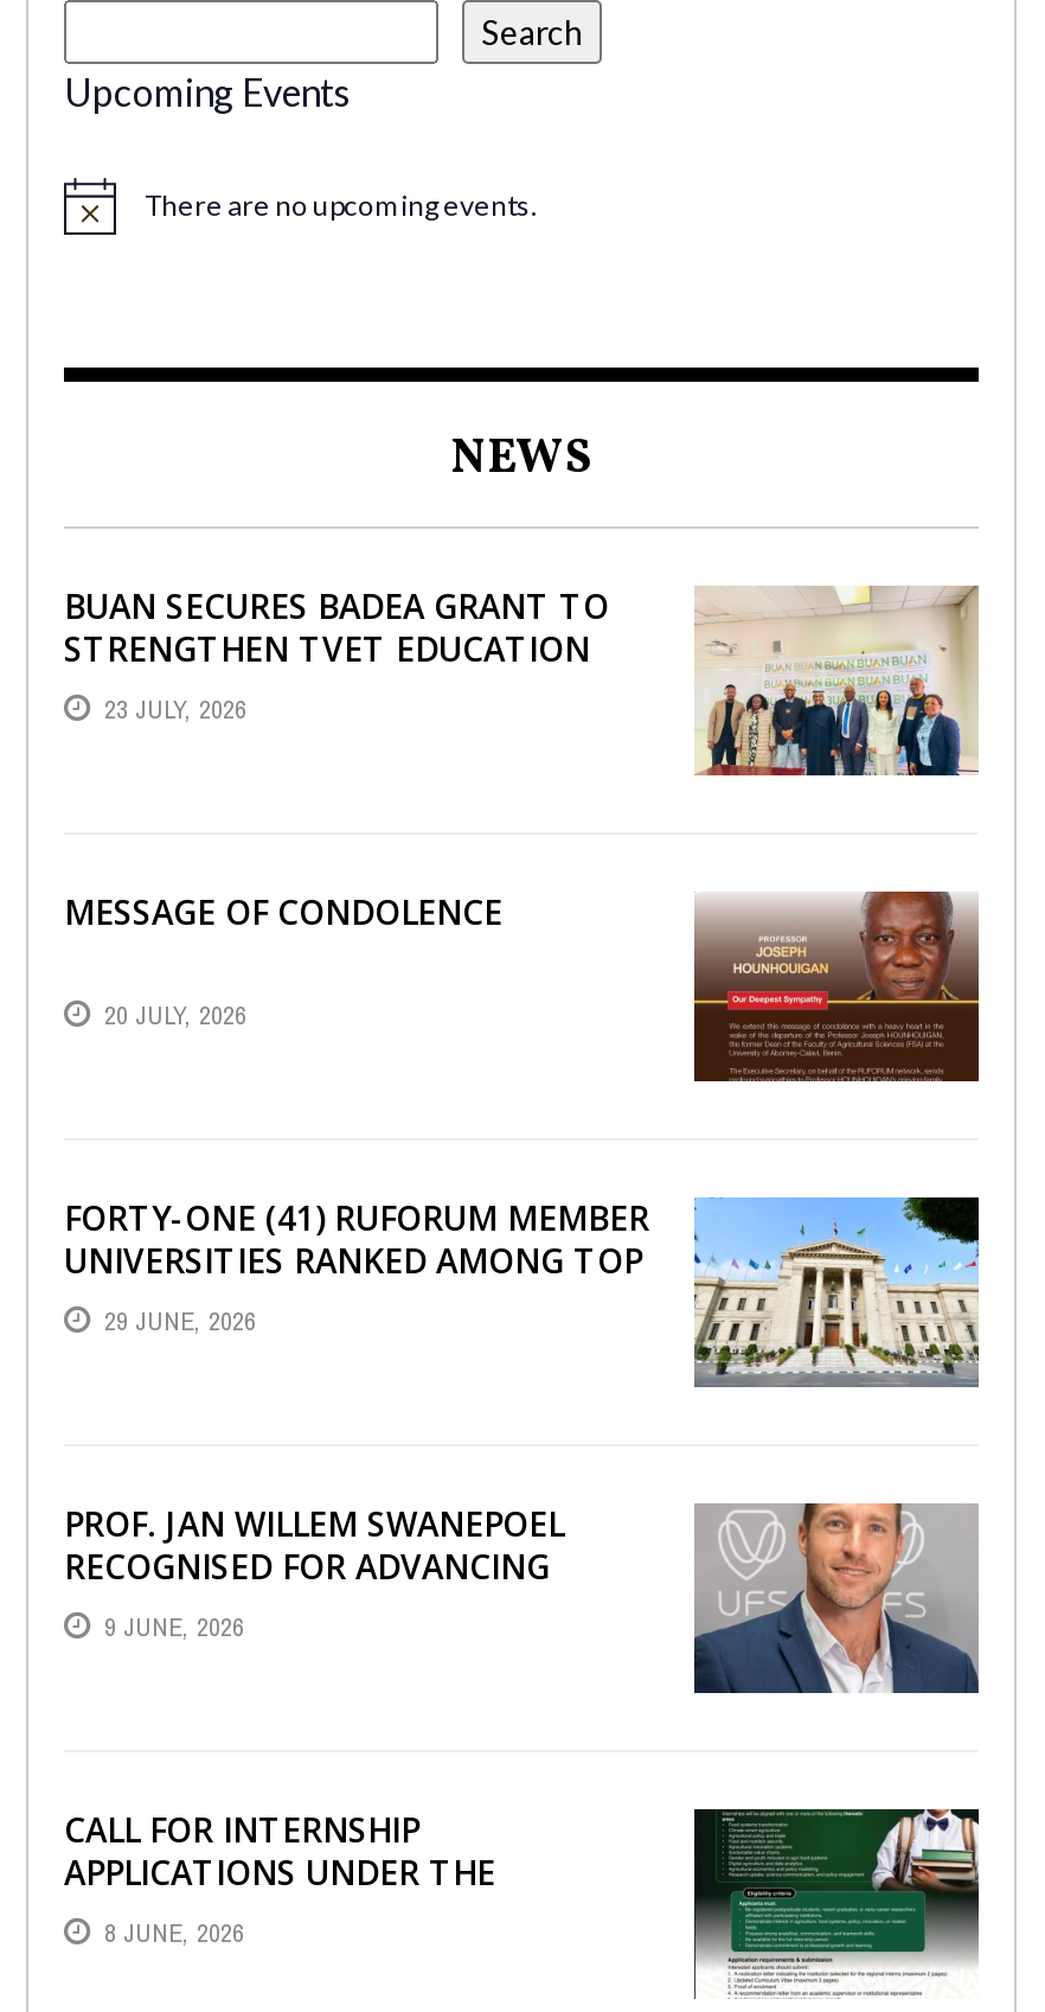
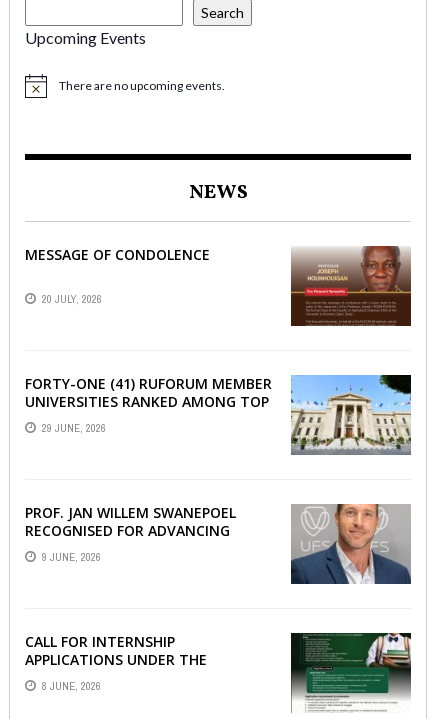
[64,582,979,778] [image] | BUAN SECURES BADEA GRANT TO | STRENGTHEN TVET EDUCATION | 23 JULY, 2026 -> none

